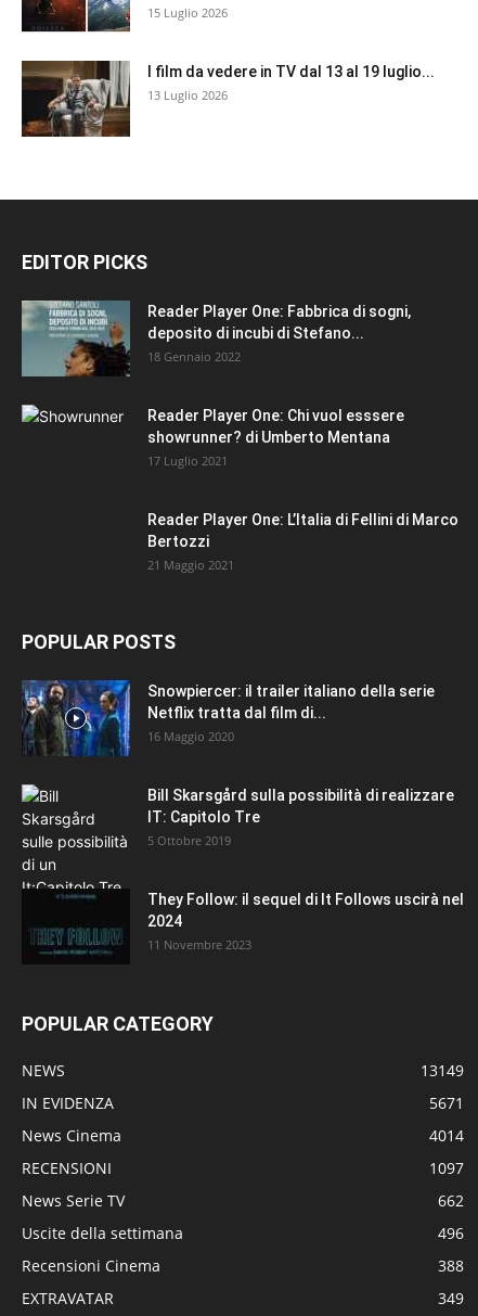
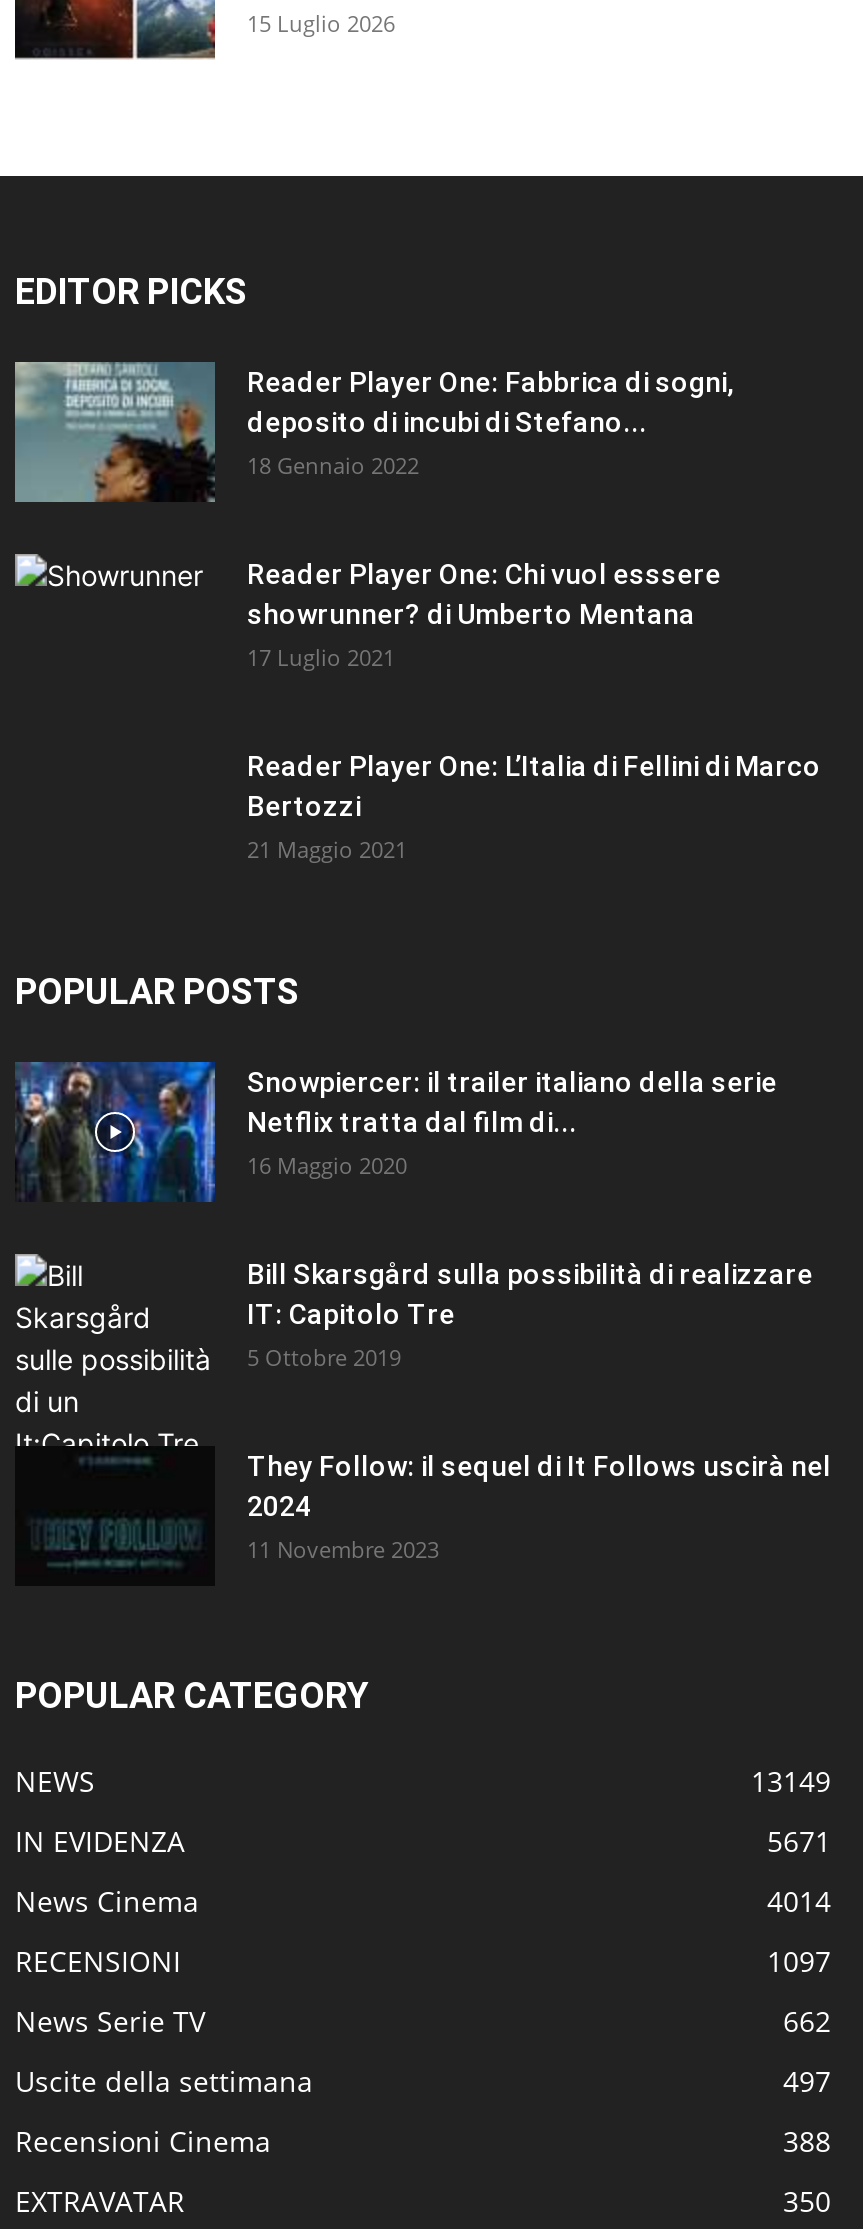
[21,60,435,138] [image] | I film da vedere in TV dal 13 al 19 luglio... | 13 Luglio 2026 -> none
[438,1223,464,1243] 496 -> [783,2062,831,2100] 497
[438,1288,464,1308] 349 -> [783,2182,831,2220] 350

